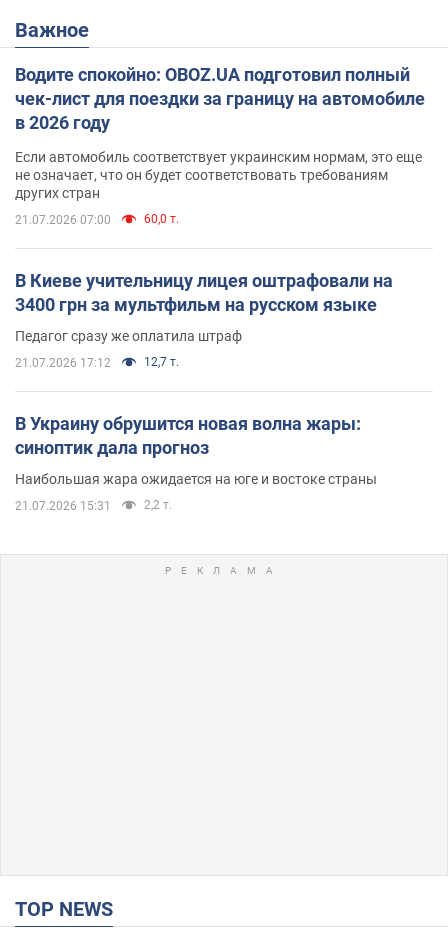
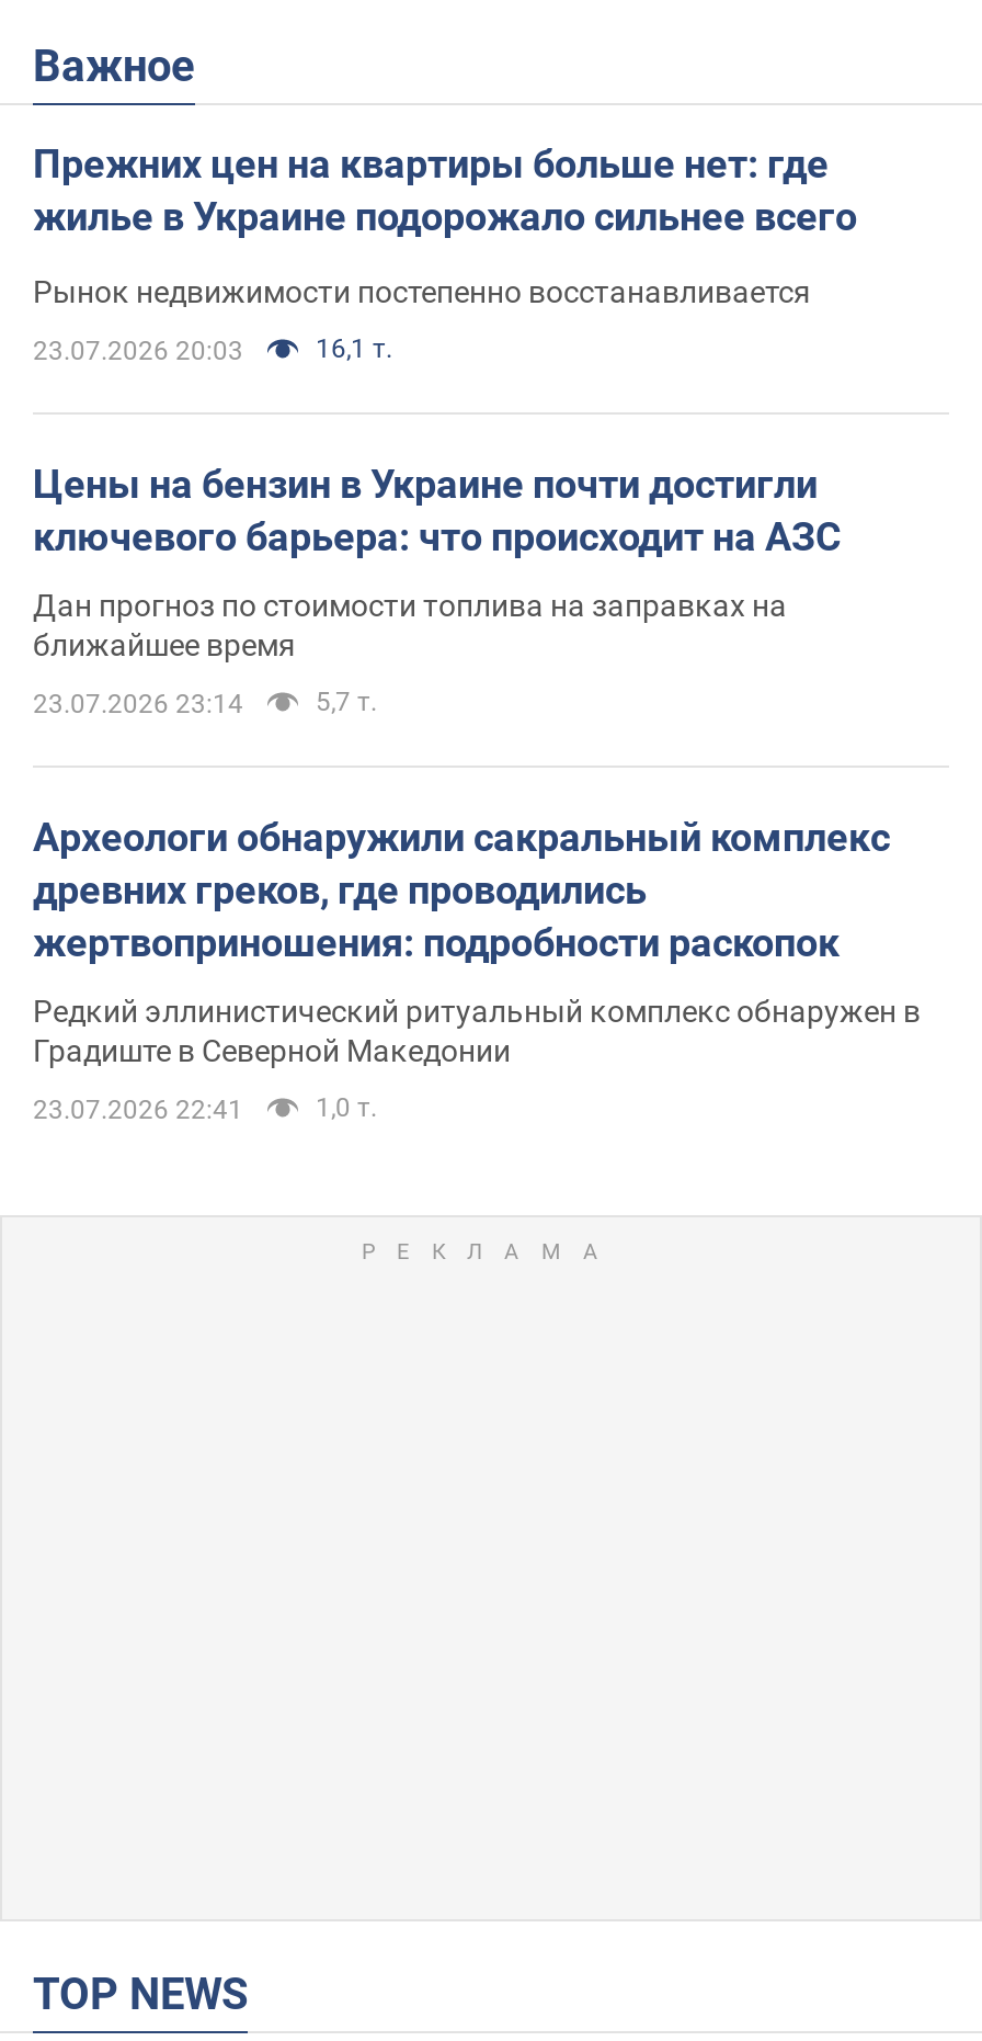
[15,64,425,133] Водите спокойно: OBOZ.UA подготовил полный | чек-лист для поездки за границу на автомобиле | в 2026 году -> [33,141,857,240] Прежних цен на квартиры больше нет: где | жилье в Украине подорожало сильнее всего
[15,149,422,201] Если автомобиль соответствует украинским нормам, это еще | не означает, что он будет соответствовать требованиям | других стран -> [33,275,811,310] Рынок недвижимости постепенно восстанавливается
[15,212,179,227] 21.07.2026 07:00 | 60,0 т. -> [33,334,392,367] 23.07.2026 20:03 | 16,1 т.
[15,270,393,315] В Киеве учительницу лицея оштрафовали на | 3400 грн за мультфильм на русском языке -> [33,461,842,560] Цены на бензин в Украине почти достигли | ключевого барьера: что происходит на АЗС
[15,328,242,344] Педагог сразу же оплатила штраф -> [33,589,787,663] Дан прогноз по стоимости топлива на заправках на | ближайшее время
[15,355,179,370] 21.07.2026 17:12 | 12,7 т. -> [33,687,377,720] 23.07.2026 23:14 | 5,7 т.
[15,413,361,458] В Украину обрушится новая волна жары: | синоптик дала прогноз -> [33,814,890,966] Археологи обнаружили сакральный комплекс | древних греков, где проводились | жертвоприношения: подробности раскопок
[15,471,377,487] Наибольшая жара ожидается на юге и востоке страны -> [33,994,921,1069] Редкий эллинистический ритуальный комплекс обнаружен в | Градиште в Северной Македонии
[15,498,172,513] 21.07.2026 15:31 | 2,2 т. -> [33,1093,377,1126] 23.07.2026 22:41 | 1,0 т.

